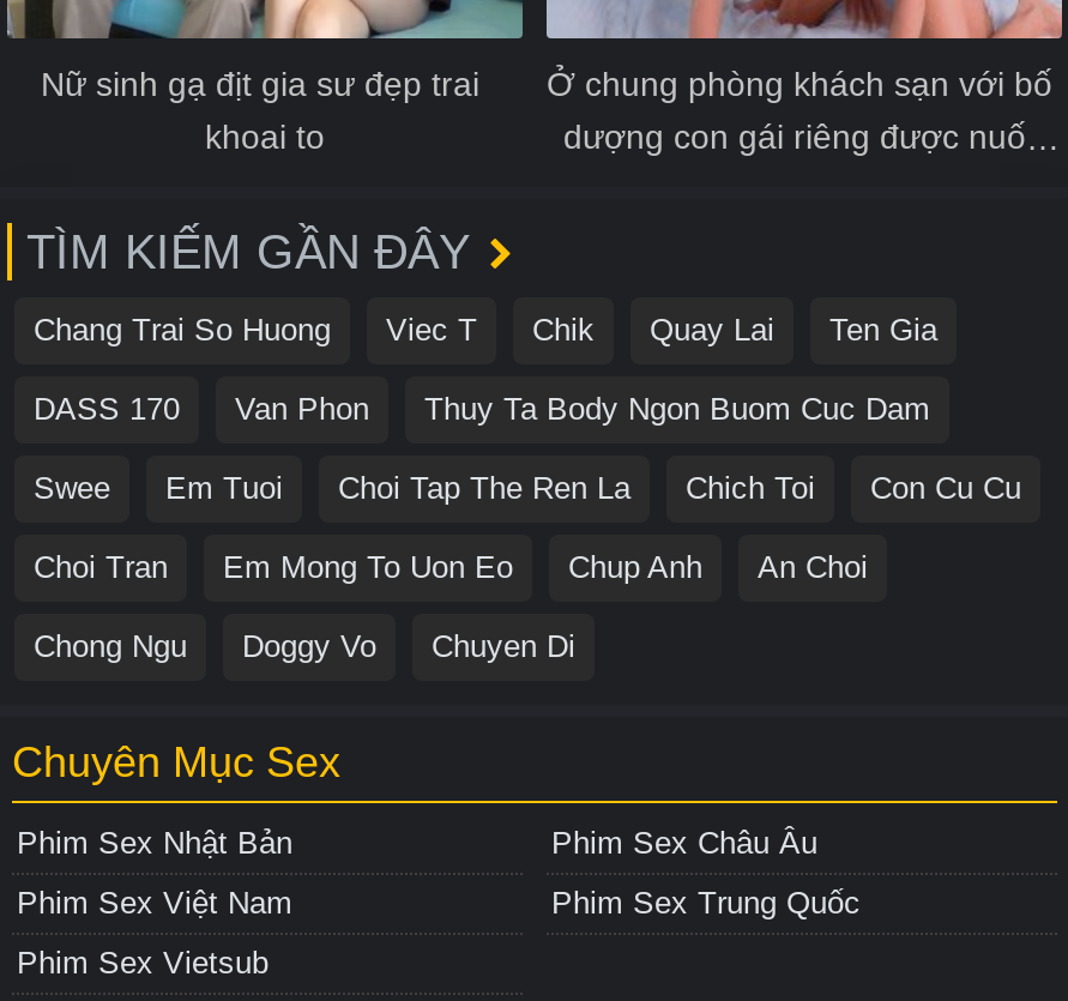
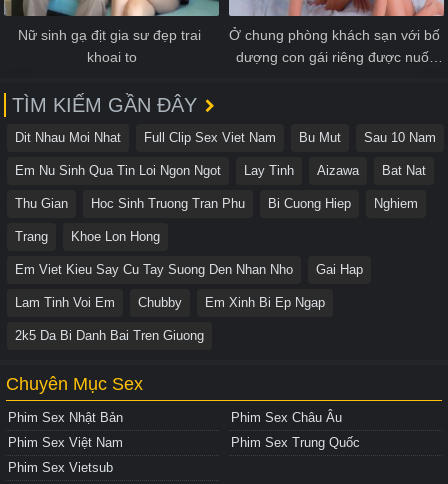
[34,312,1021,665] Chang Trai So Huong | Viec T | Chik | Quay Lai | Ten Gia | DASS 170 | Van Phon | Thuy Ta Body Ngon Buom Cuc Dam | Swee | Em Tuoi | Choi Tap The Ren La | Chich Toi | Con Cu Cu | Choi Tran | Em Mong To Uon Eo | Chup Anh | An Choi | Chong Ngu | Doggy Vo | Chuyen Di -> [15,130,436,343] Dit Nhau Moi Nhat | Full Clip Sex Viet Nam | Bu Mut | Sau 10 Nam | Em Nu Sinh Qua Tin Loi Ngon Ngot | Lay Tinh | Aizawa | Bat Nat | Thu Gian | Hoc Sinh Truong Tran Phu | Bi Cuong Hiep | Nghiem | Trang | Khoe Lon Hong | Em Viet Kieu Say Cu Tay Suong Den Nhan Nho | Gai Hap | Lam Tinh Voi Em | Chubby | Em Xinh Bi Ep Ngap | 2k5 Da Bi Danh Bai Tren Giuong

